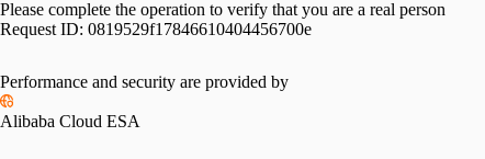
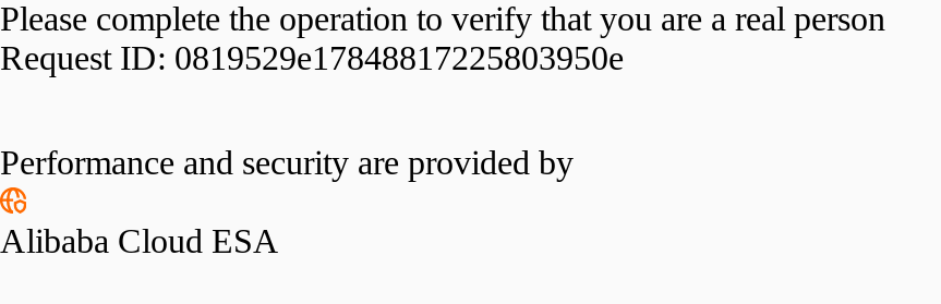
[0,20,312,38] Request ID: 0819529f17846610404456700e -> [0,39,624,76] Request ID: 0819529e17848817225803950e

